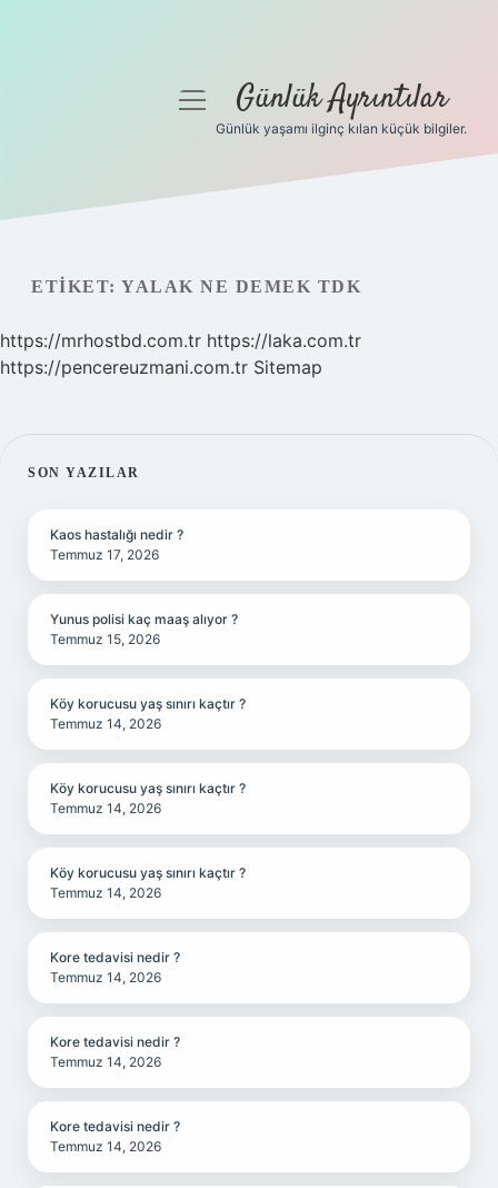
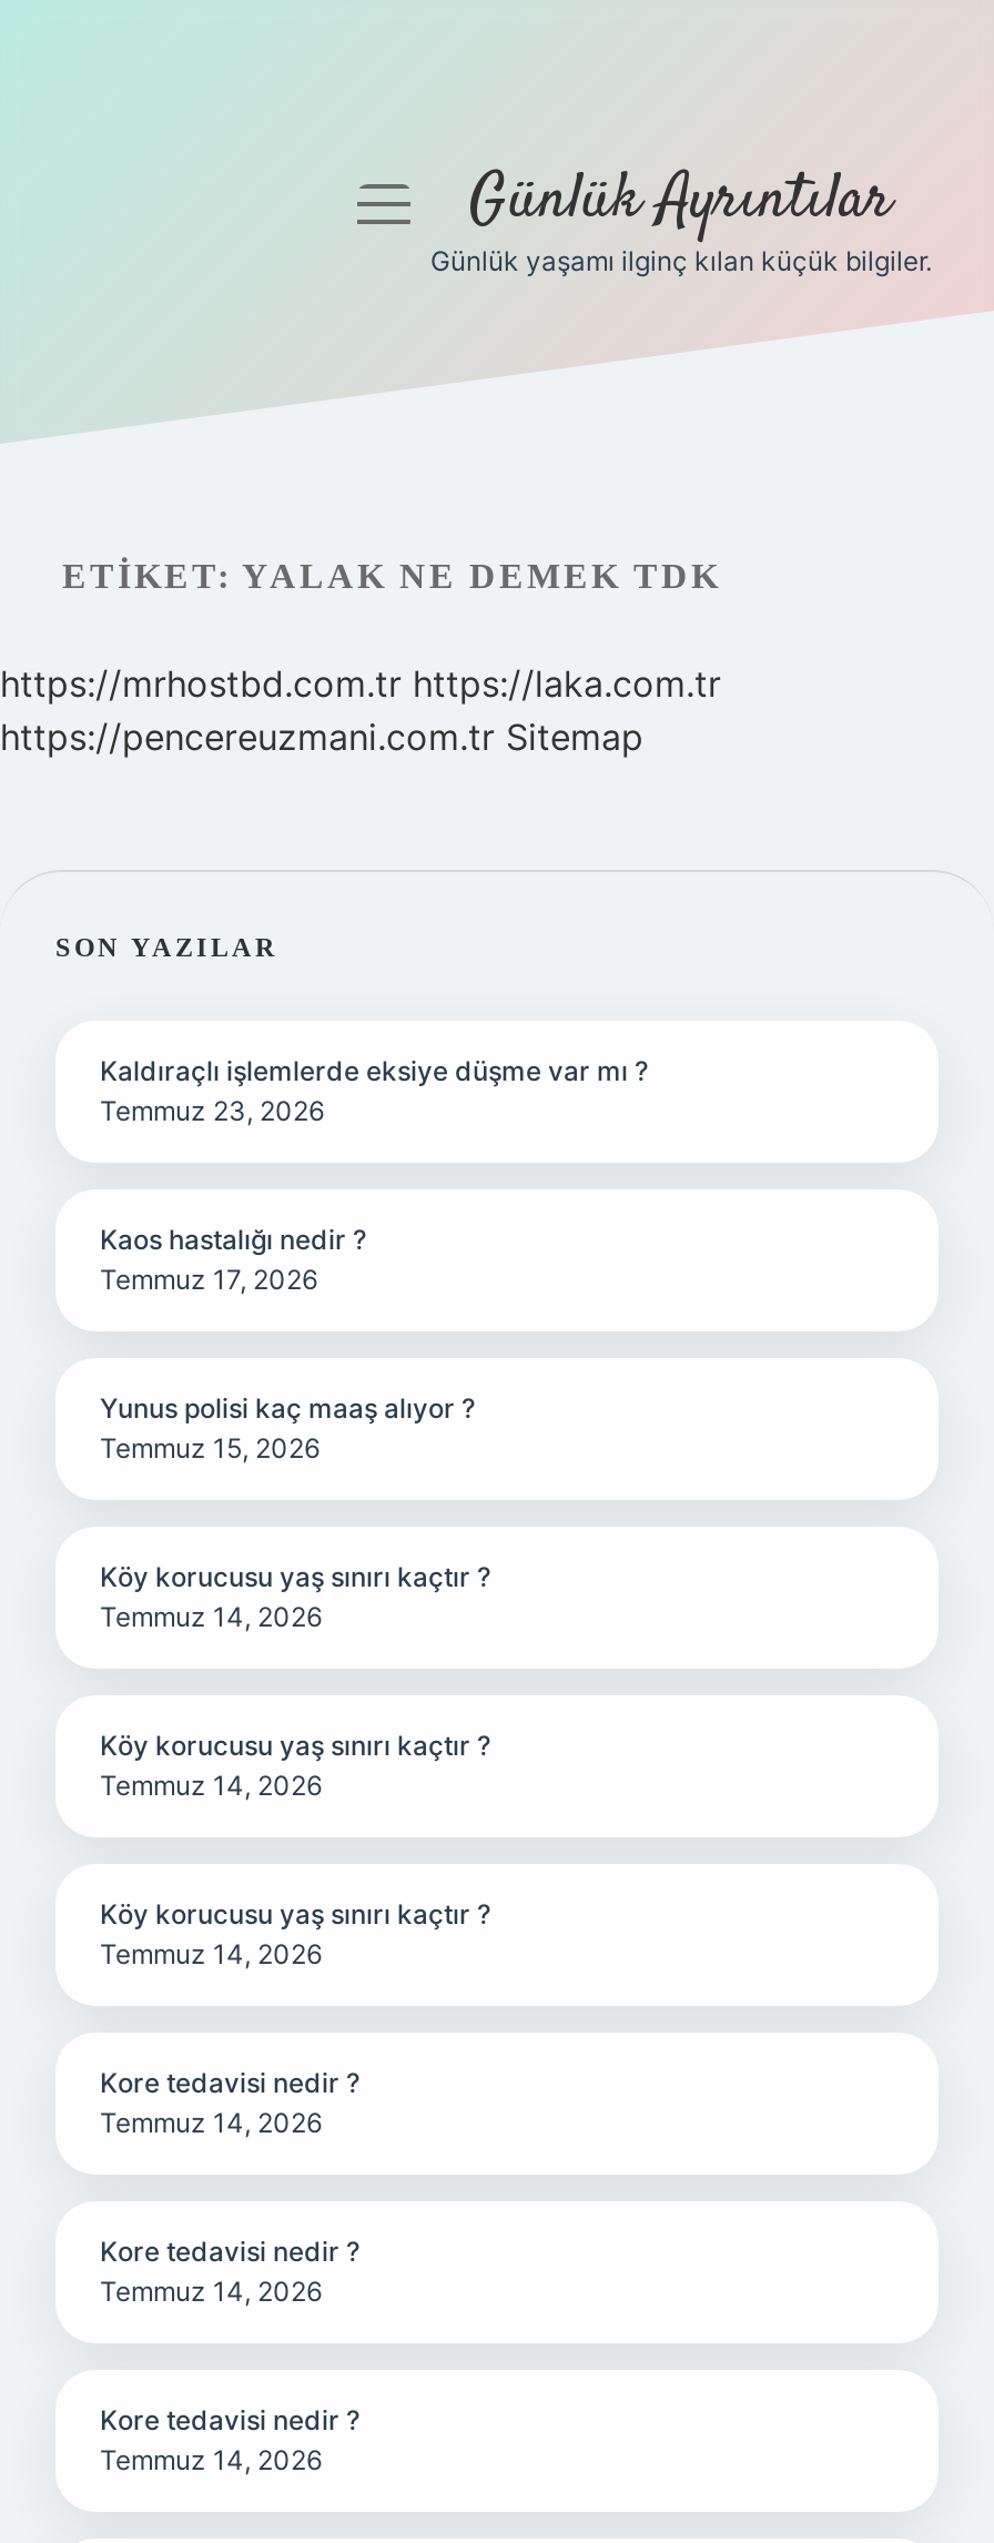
none -> [100,1054,648,1127] Kaldıraçlı işlemlerde eksiye düşme var mı ? | Temmuz 23, 2026

